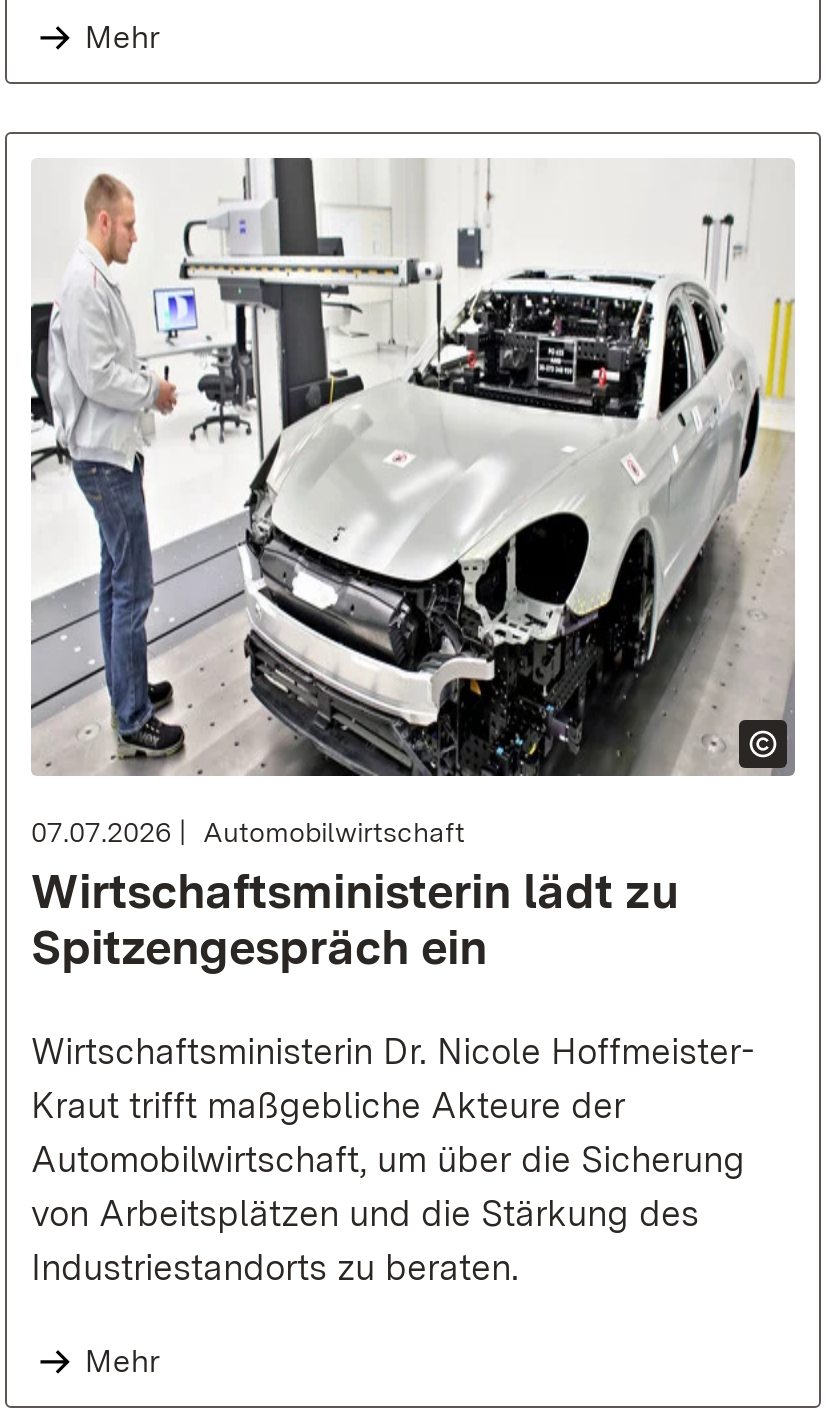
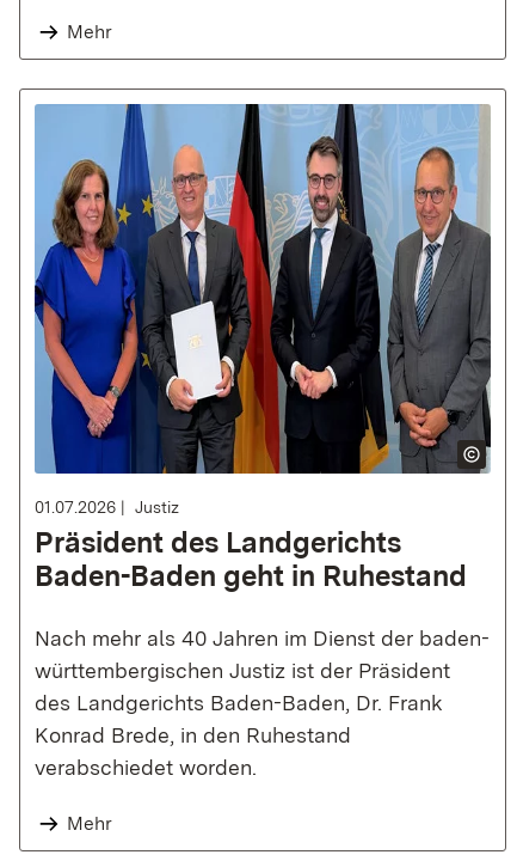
[29,158,795,976] [image] | 07.07.2026 | Automobilwirtschaft | Wirtschaftsministerin lädt zu | Spitzengespräch ein -> [33,103,492,593] [image] | 01.07.2026 | Justiz | Präsident des Landgerichts | Baden-Baden geht in Ruhestand
[31,1030,755,1288] Wirtschaftsministerin Dr. Nicole Hoffmeister- | Kraut trifft maßgebliche Akteure der | Automobilwirtschaft, um über die Sicherung | von Arbeitsplätzen und die Stärkung des | Industriestandorts zu beraten. -> [35,625,490,780] Nach mehr als 40 Jahren im Dienst der baden- | württembergischen Justiz ist der Präsident | des Landgerichts Baden-Baden, Dr. Frank | Konrad Brede, in den Ruhestand | verabschiedet worden.

